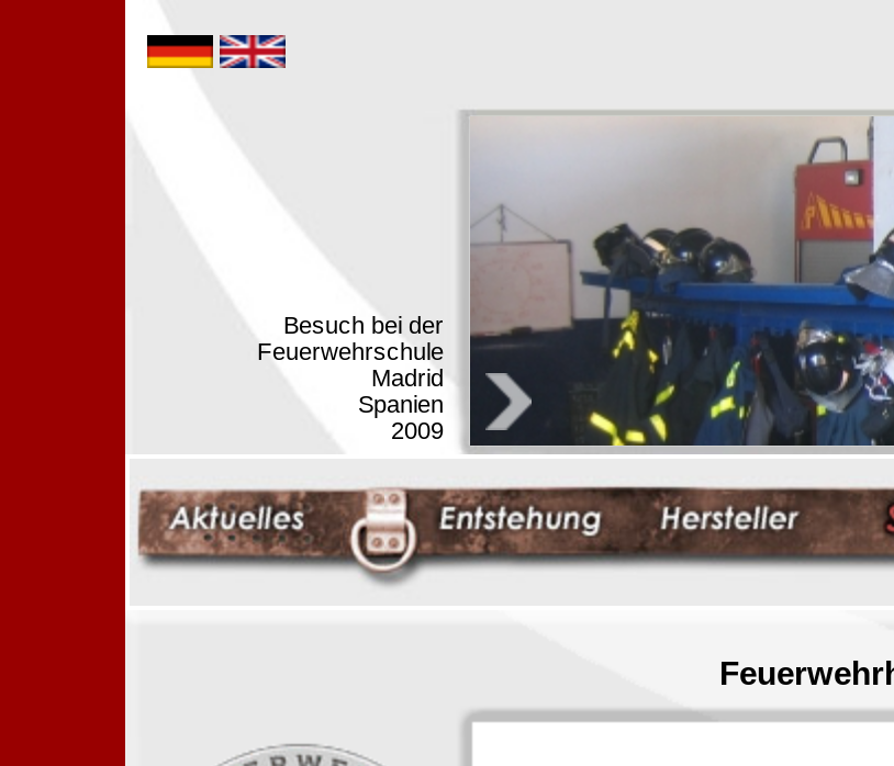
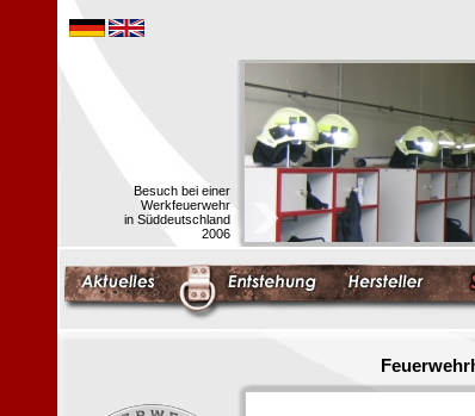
[257,116,887,448] [image] | Besuch bei der | Feuerwehrschule | Madrid | Spanien | 2009 -> [124,62,471,243] [image] | Besuch bei einer | Werkfeuerwehr | in Süddeutschland | 2006

